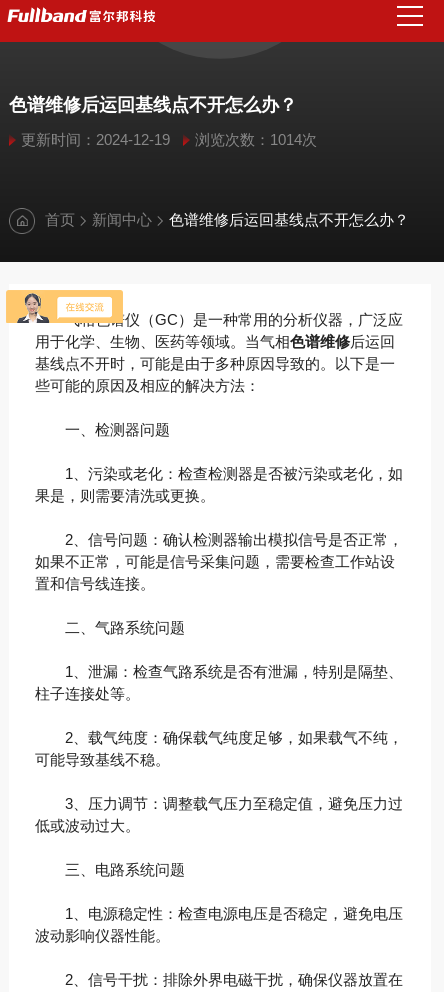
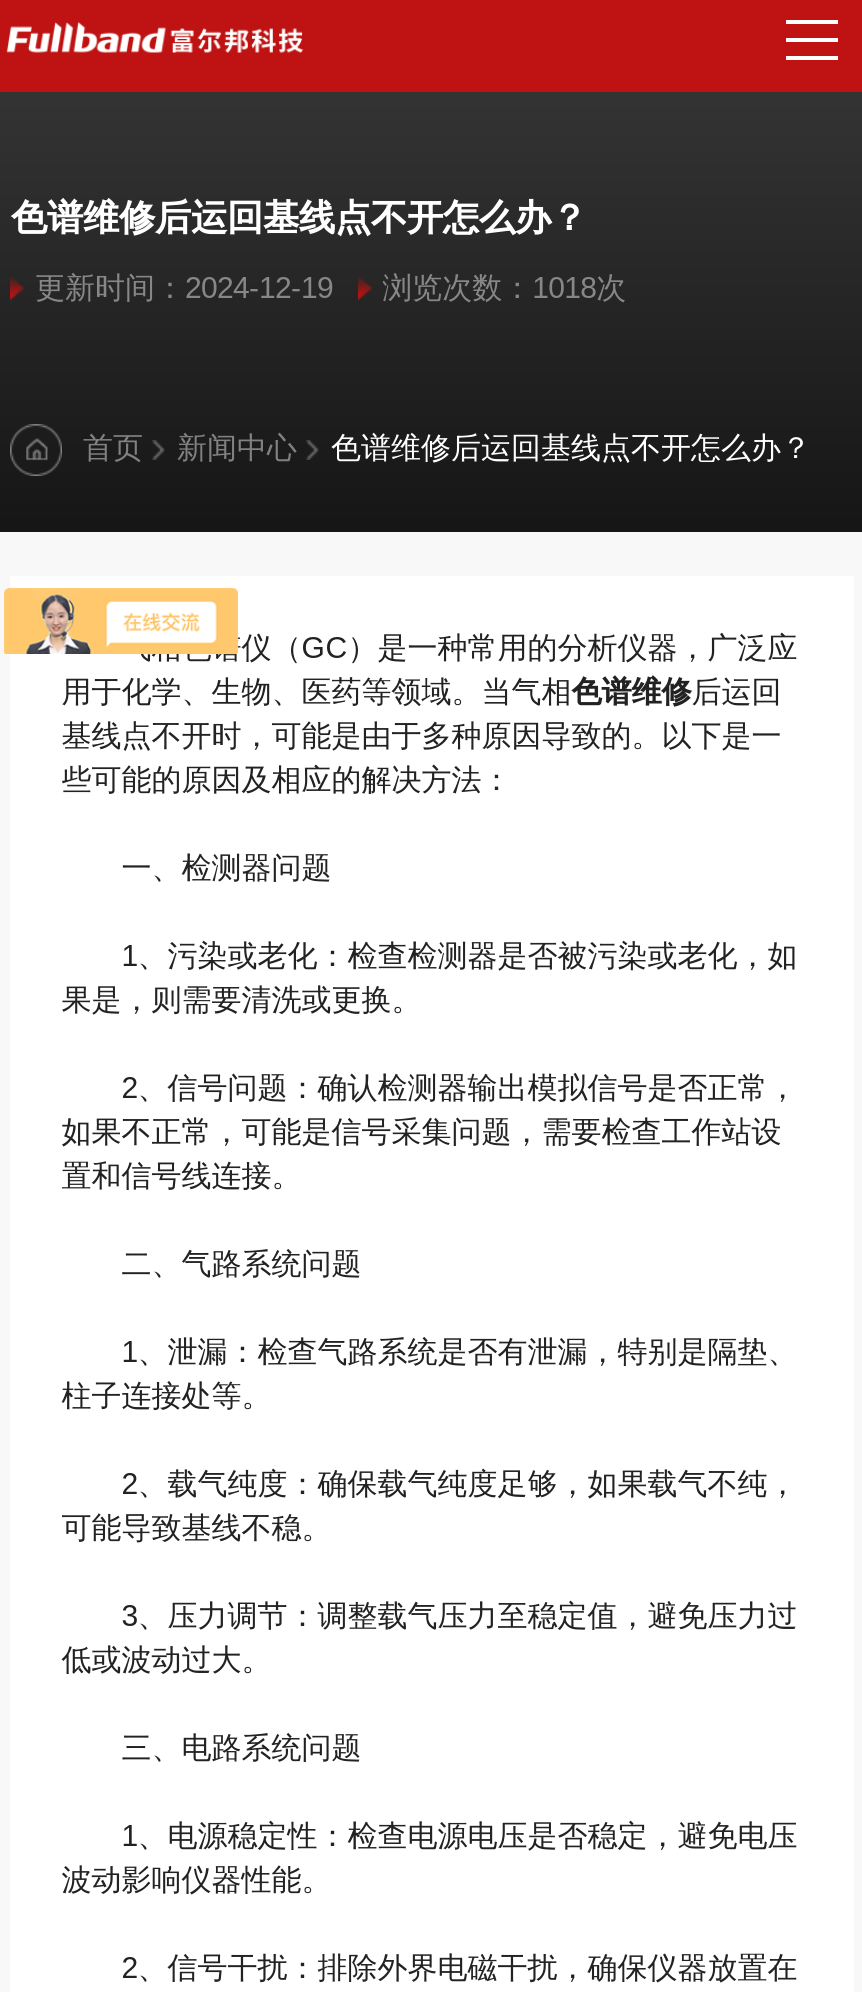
[21,131,317,148] 更新时间：2024-12-19 浏览次数：1014次 -> [35,270,626,304] 更新时间：2024-12-19 浏览次数：1018次

